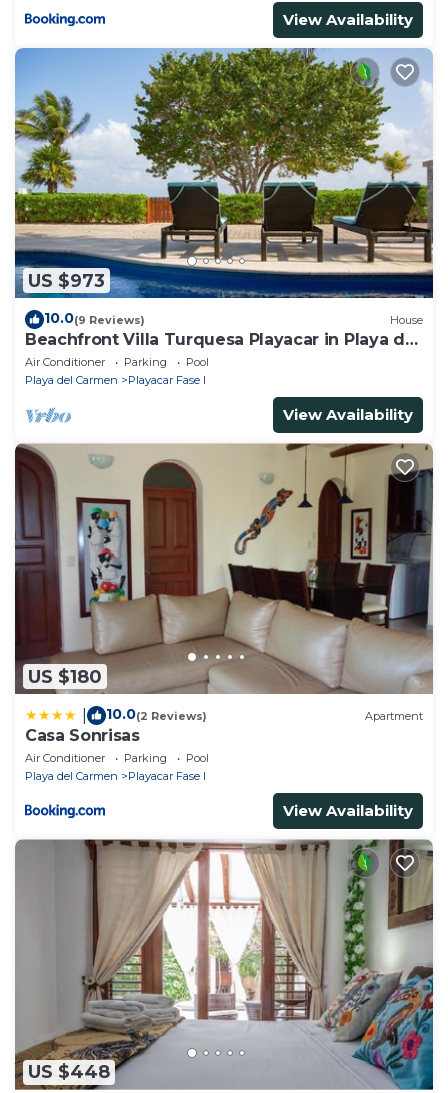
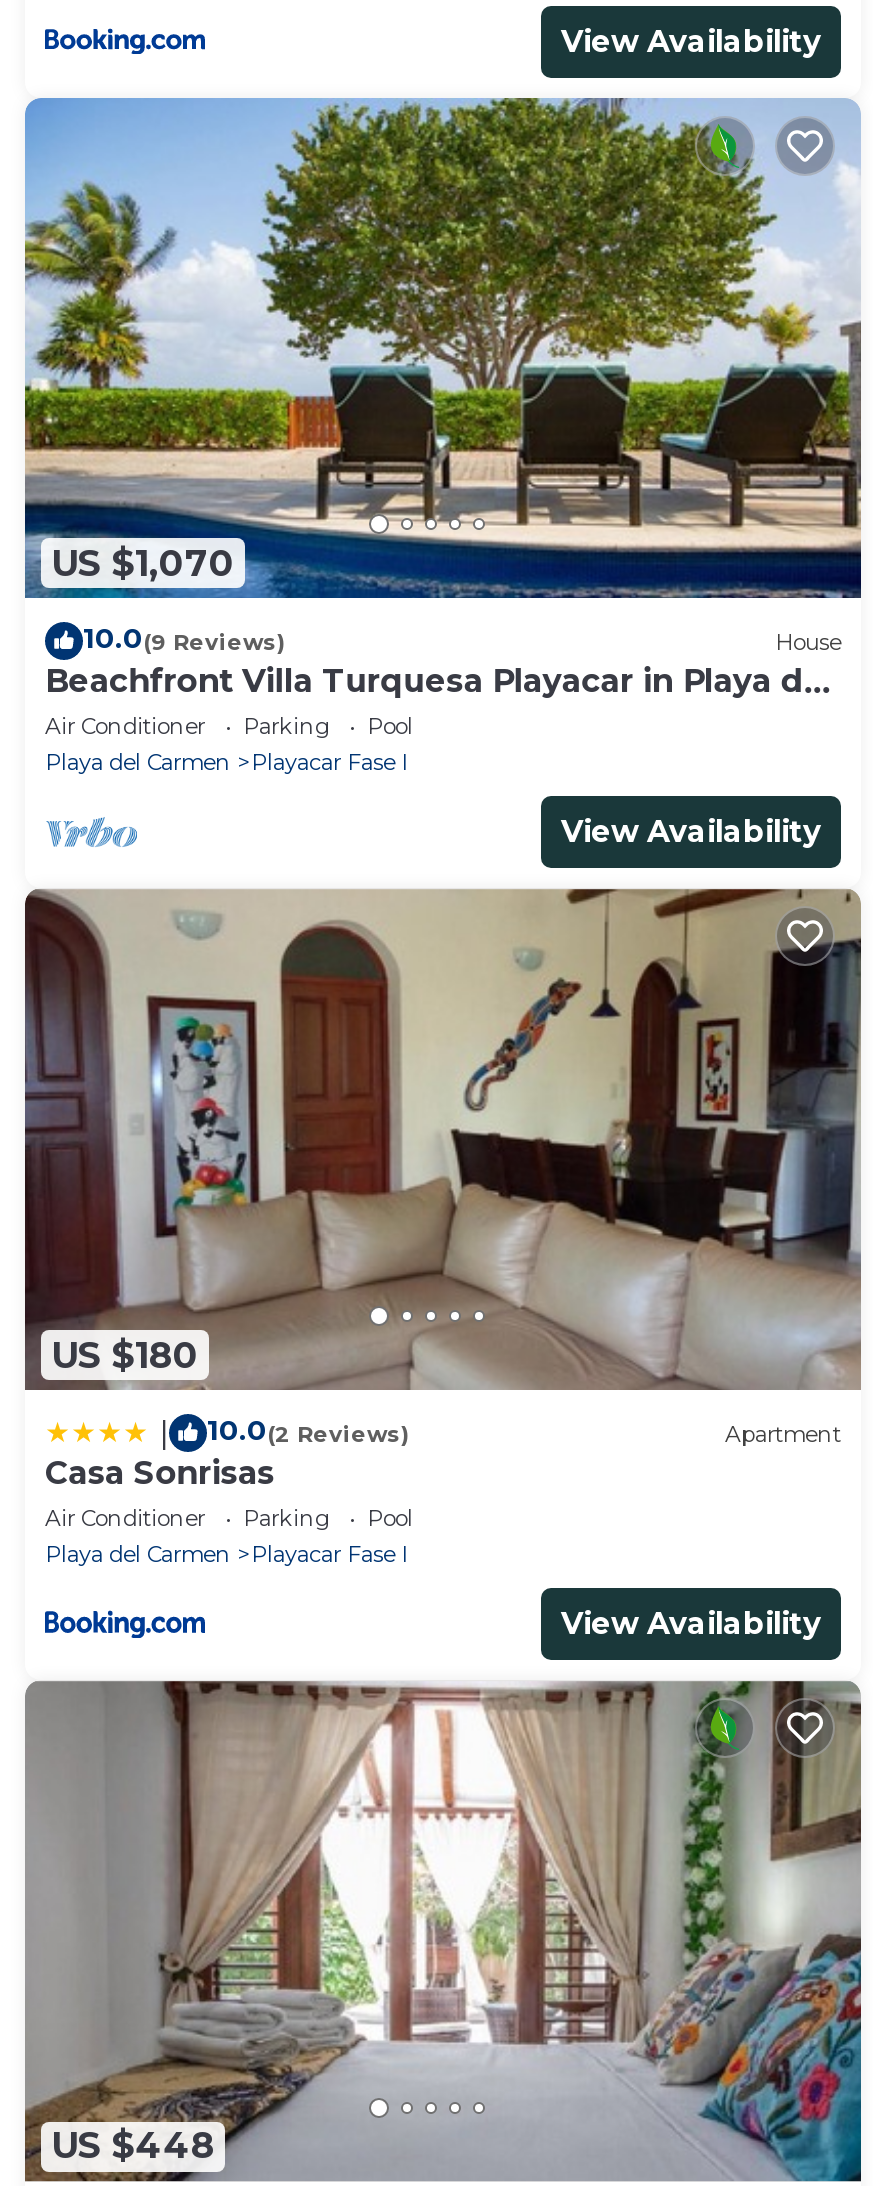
[28,270,105,292] US $973 -> [51,542,235,586] US $1,070

